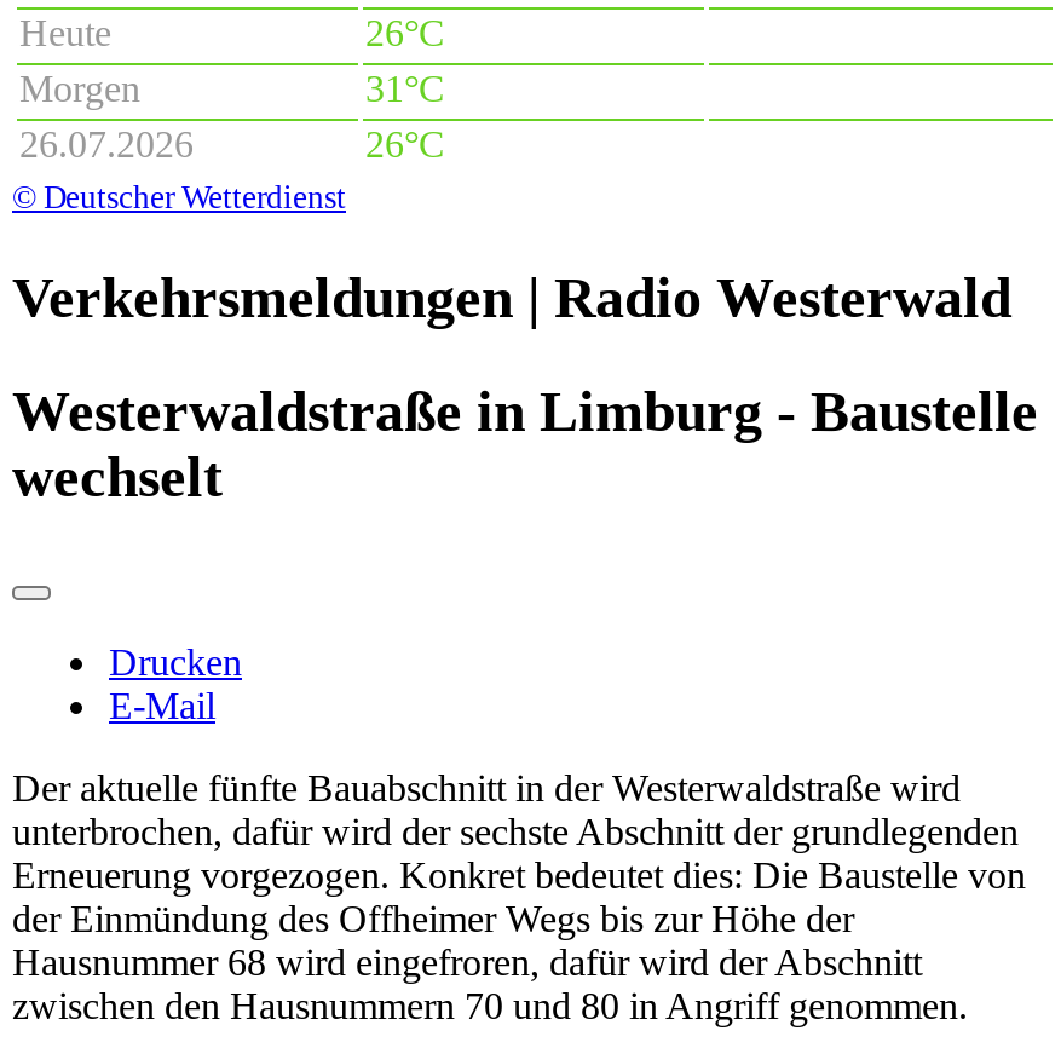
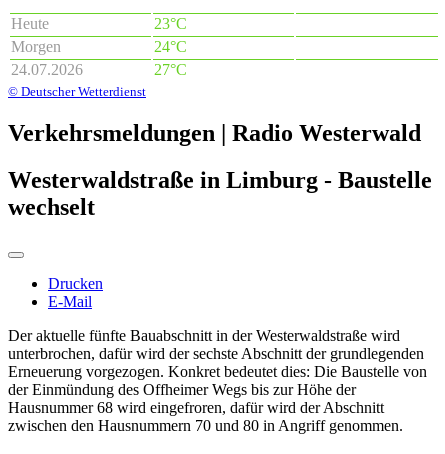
[365,13,445,54] 26°C -> [154,15,187,32] 23°C
[19,68,445,165] 31°C | 26.07.2026 | 26°C -> [11,38,187,78] 24°C | 24.07.2026 | 27°C

